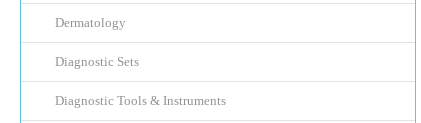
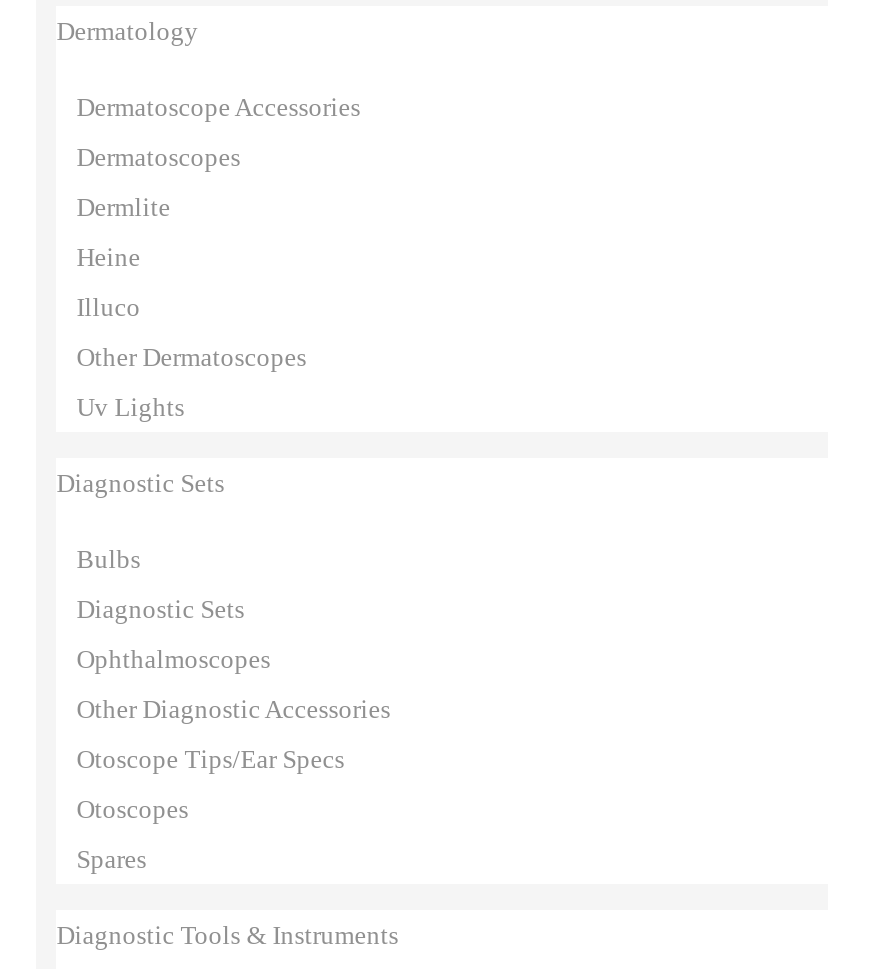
none -> [76,92,360,422] Dermatoscope Accessories | Dermatoscopes | Dermlite | Heine | Illuco | Other Dermatoscopes | Uv Lights
none -> [76,544,390,874] Bulbs | Diagnostic Sets | Ophthalmoscopes | Other Diagnostic Accessories | Otoscope Tips/Ear Specs | Otoscopes | Spares

